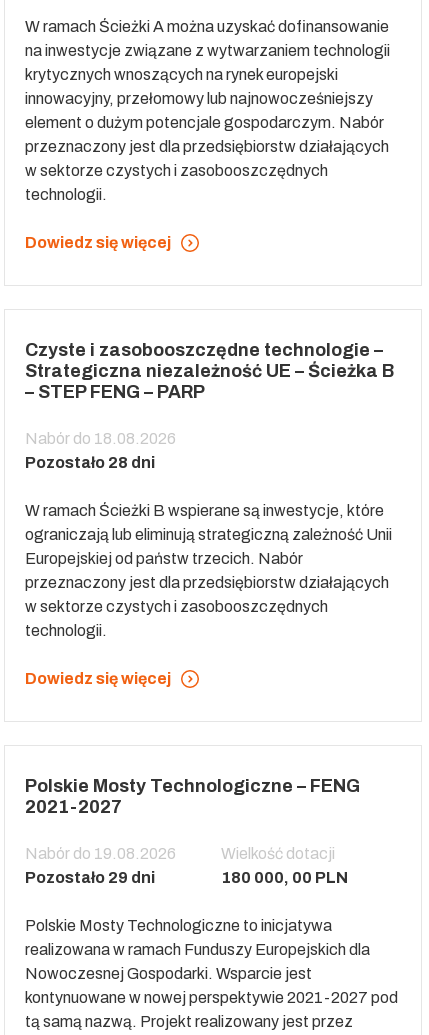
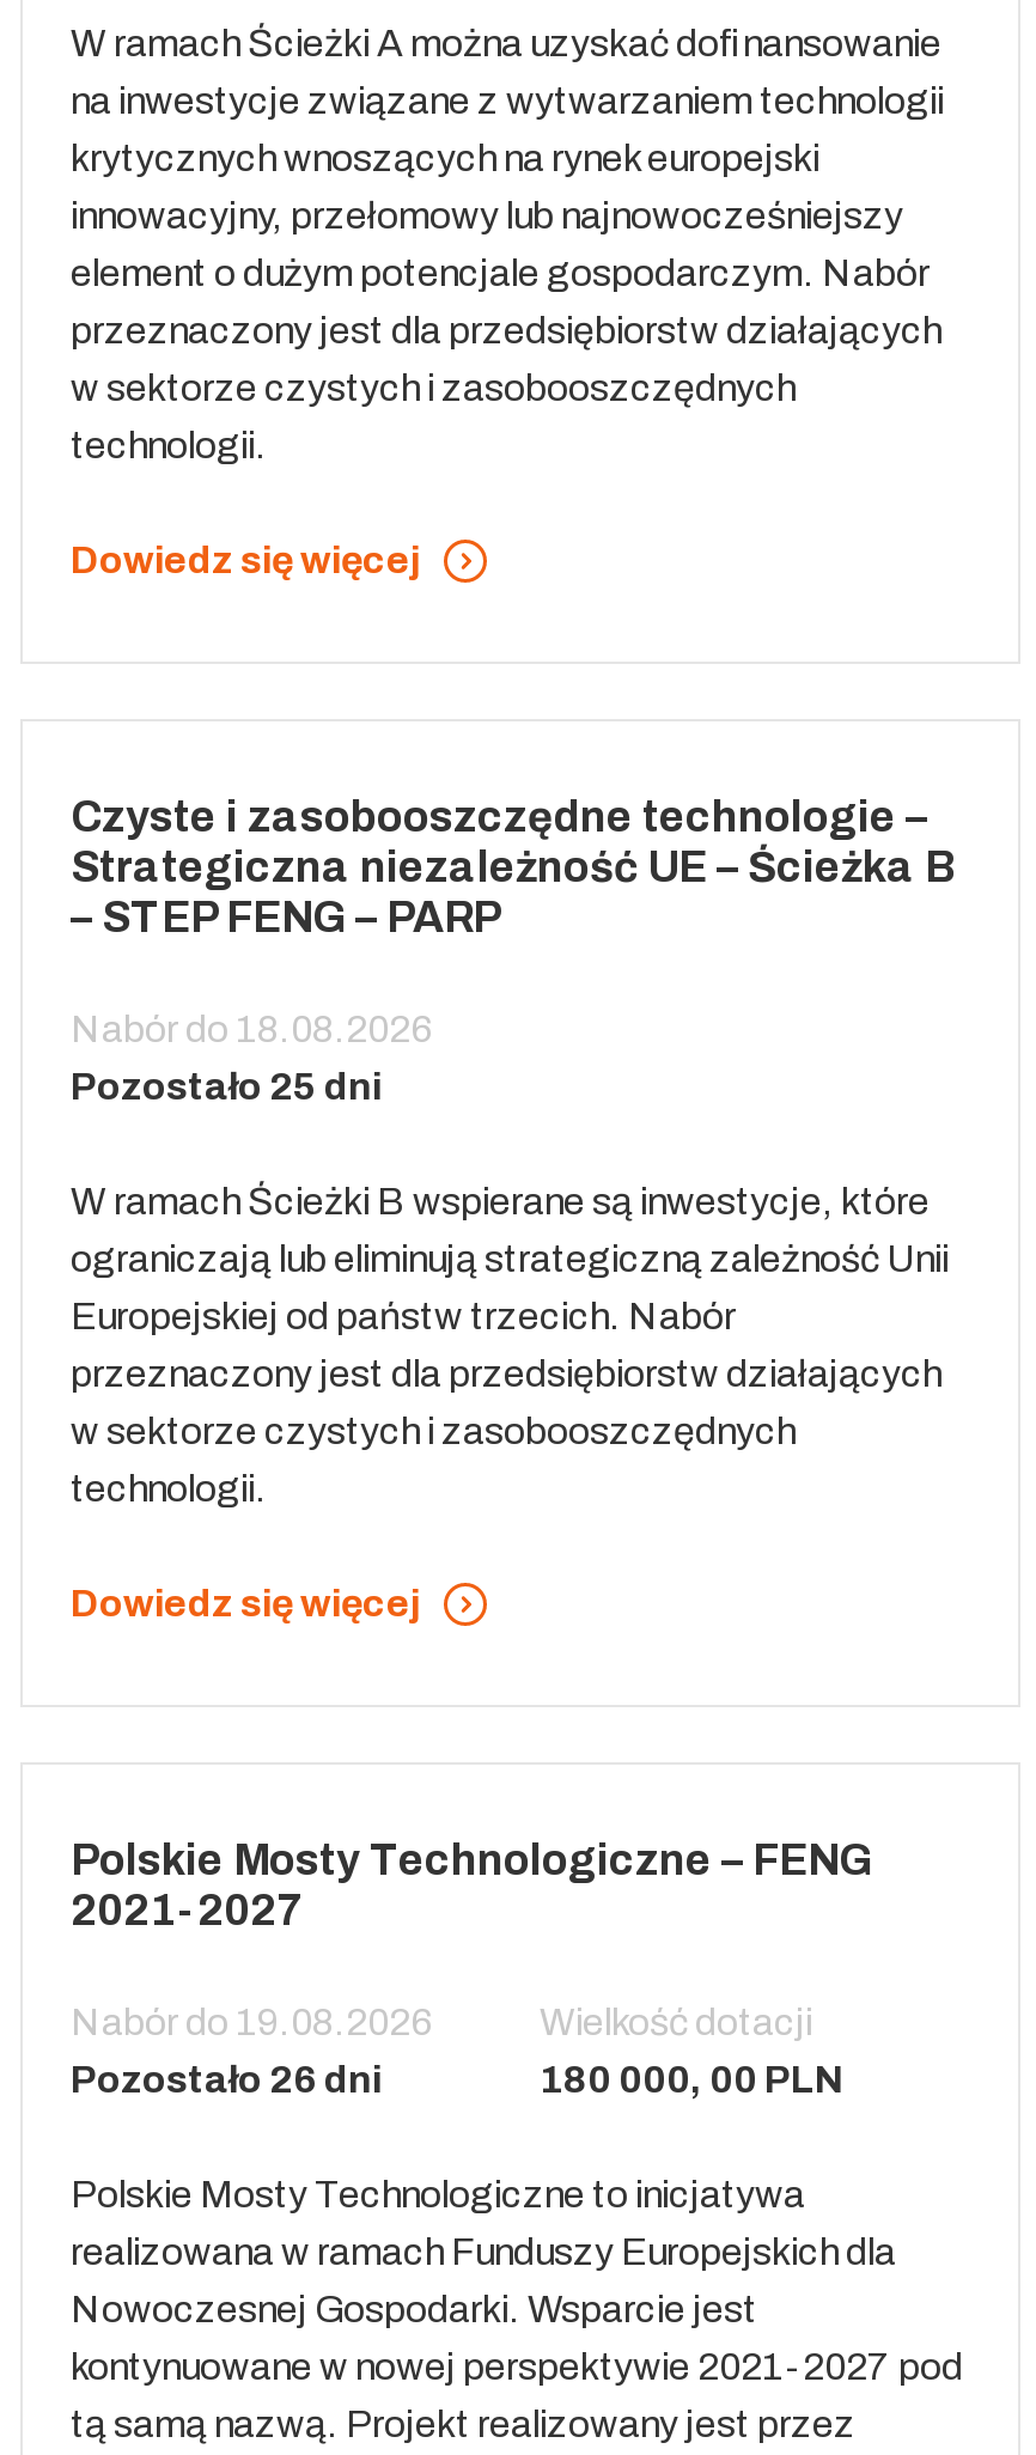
[25,454,155,471] Pozostało 28 dni -> [71,1066,382,1107] Pozostało 25 dni
[25,869,155,886] Pozostało 29 dni -> [71,2059,382,2100] Pozostało 26 dni

